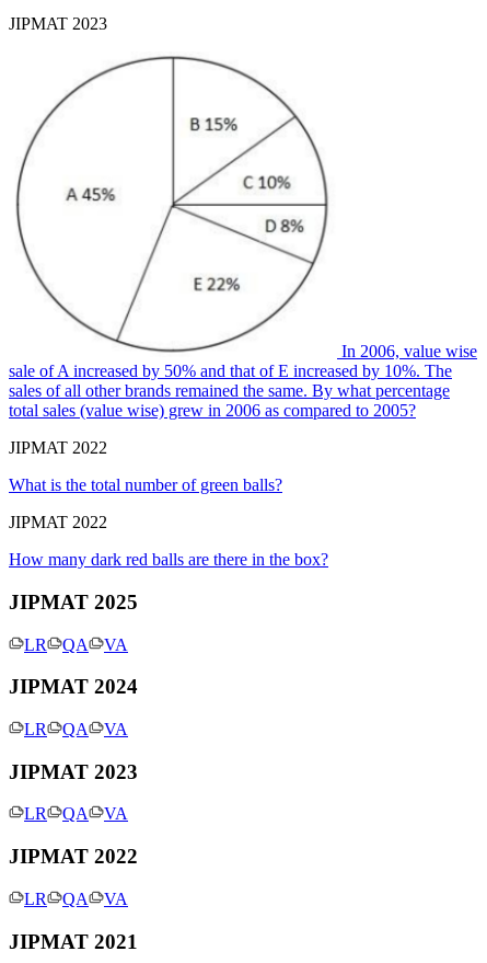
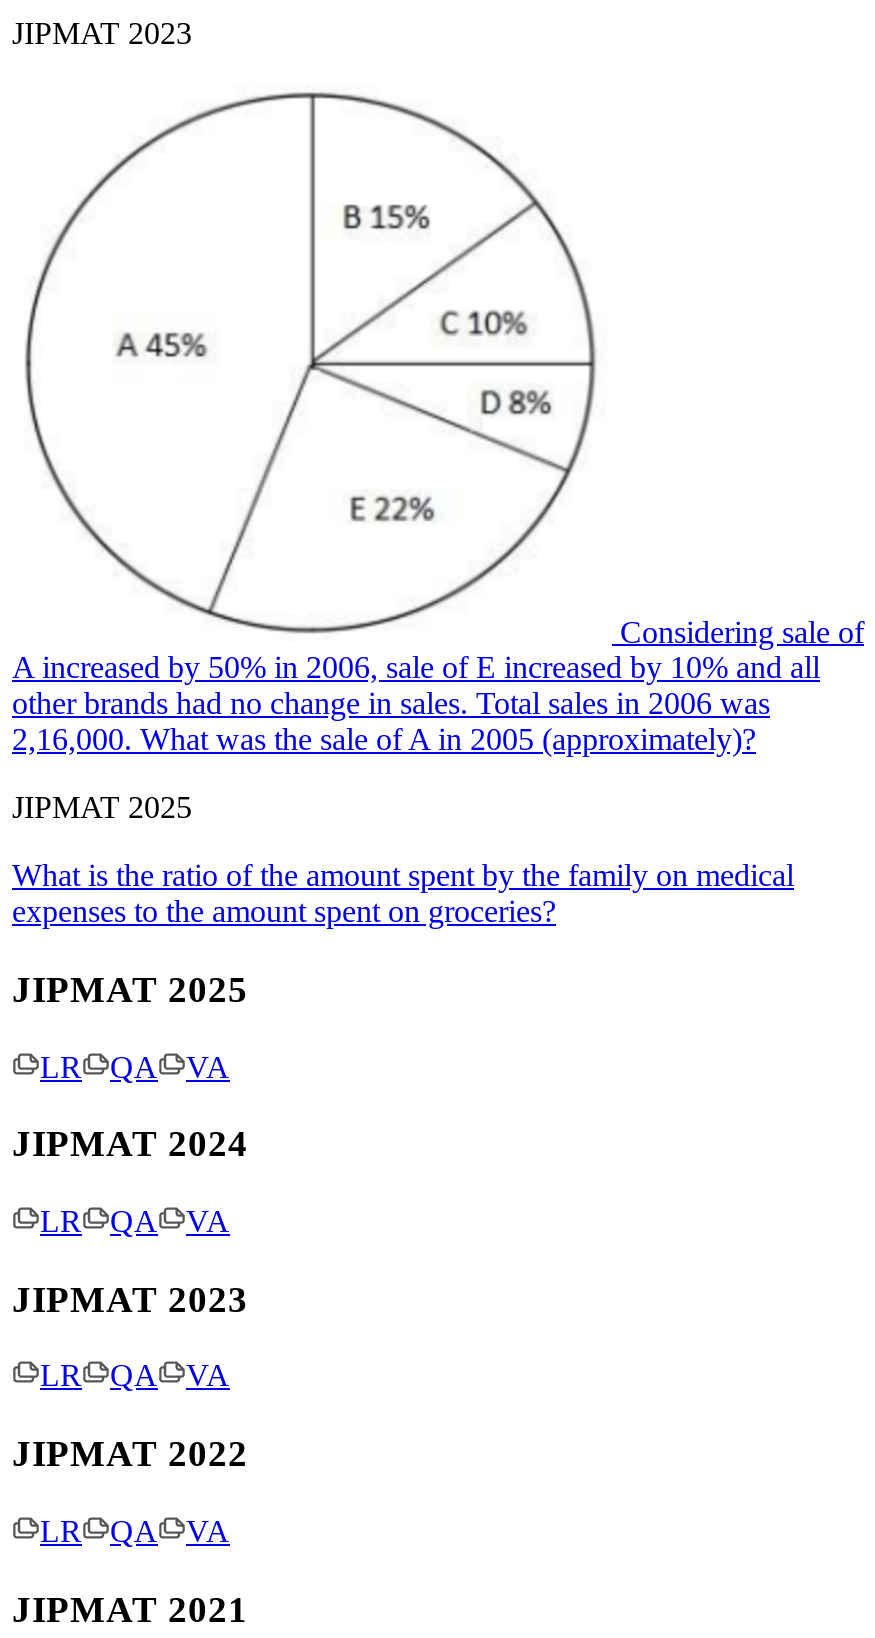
[9,342,477,569] In 2006, value wise | sale of A increased by 50% and that of E increased by 10%. The | sales of all other brands remained the same. By what percentage | total sales (value wise) grew in 2006 as compared to 2005? | JIPMAT 2022 | What is the total number of green balls? | JIPMAT 2022 | How many dark red balls are there in the box? -> [12,614,864,928] Considering sale of | A increased by 50% in 2006, sale of E increased by 10% and all | other brands had no change in sales. Total sales in 2006 was | 2,16,000. What was the sale of A in 2005 (approximately)? | JIPMAT 2025 | What is the ratio of the amount spent by the family on medical | expenses to the amount spent on groceries?

